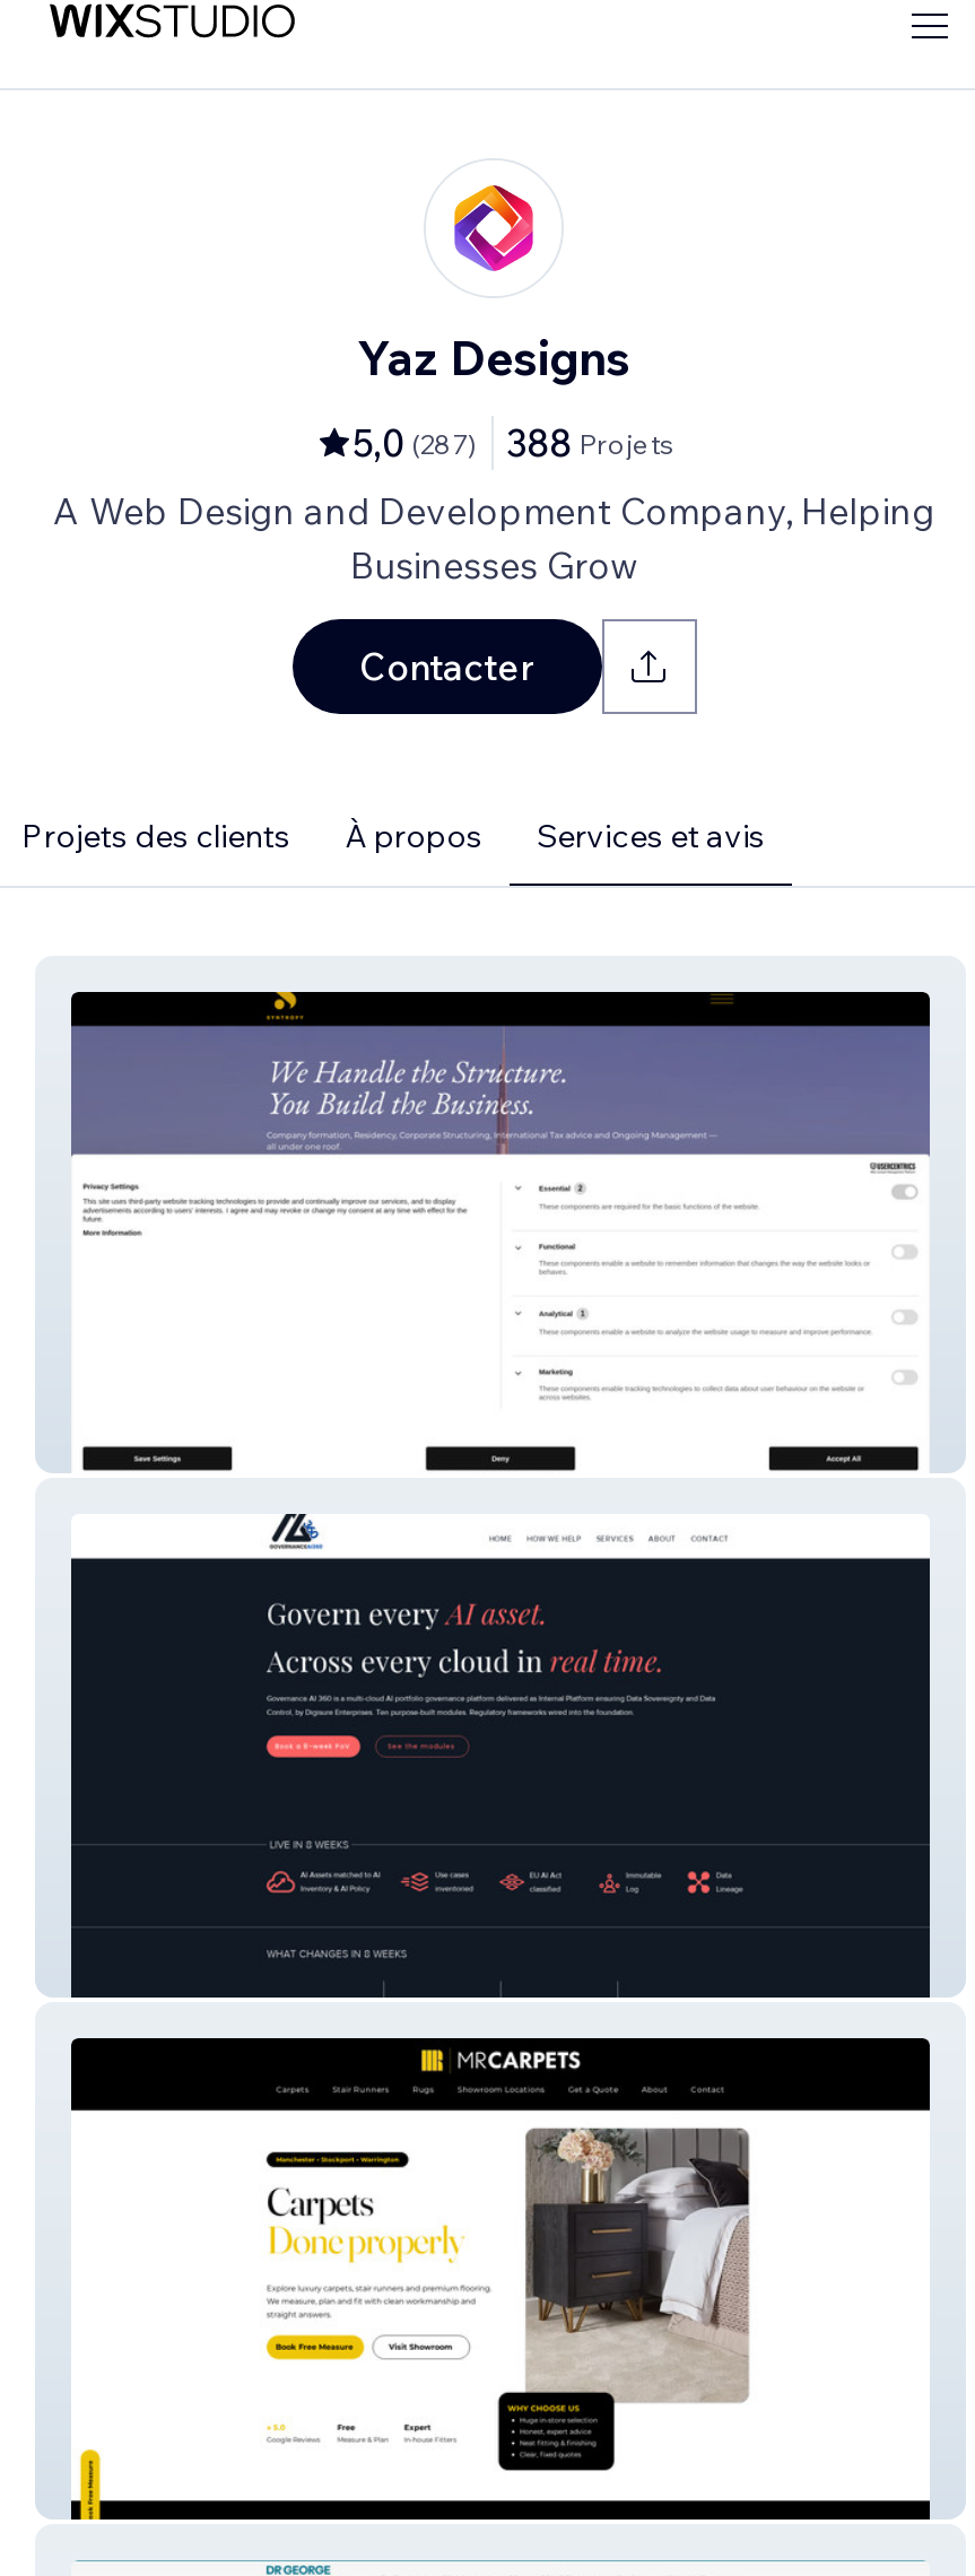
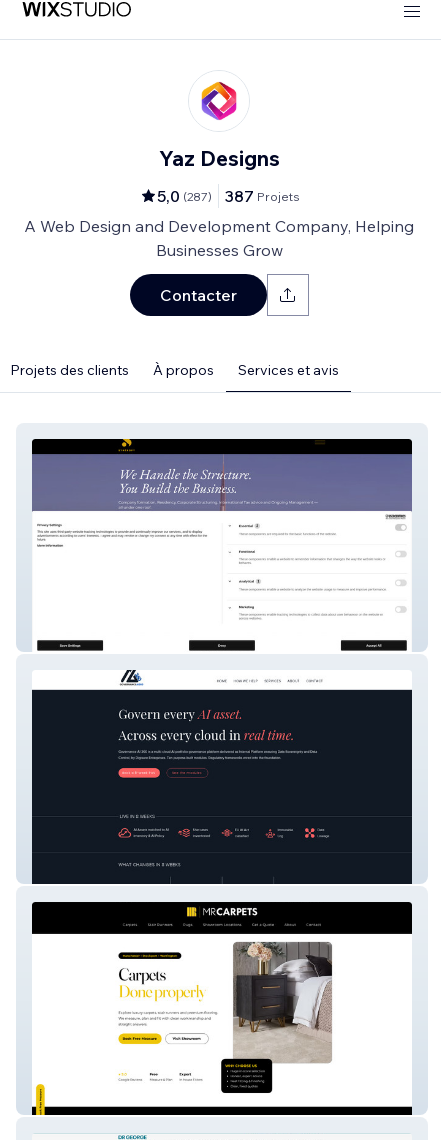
[352,420,676,465] 5,0 (287) 388 Projets -> [156,186,299,206] 5,0 (287) 387 Projets

